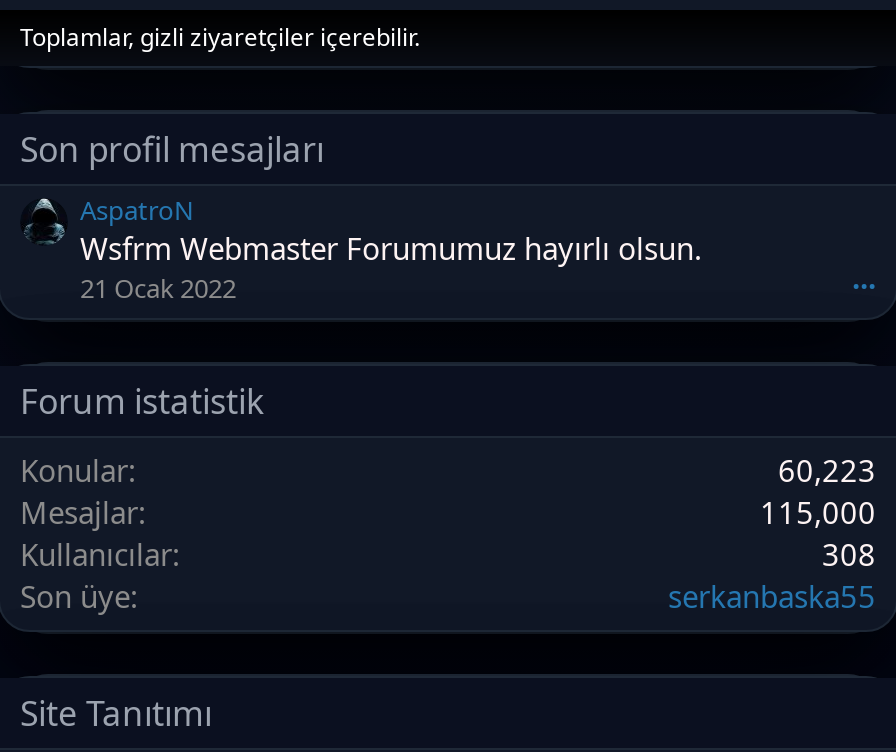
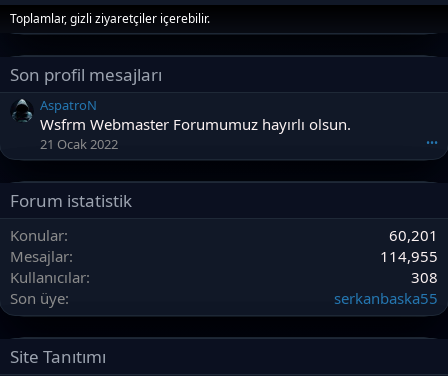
[778,451,876,491] 60,223 -> [389,225,438,245] 60,201
[760,493,876,533] 115,000 -> [380,246,438,266] 114,955

